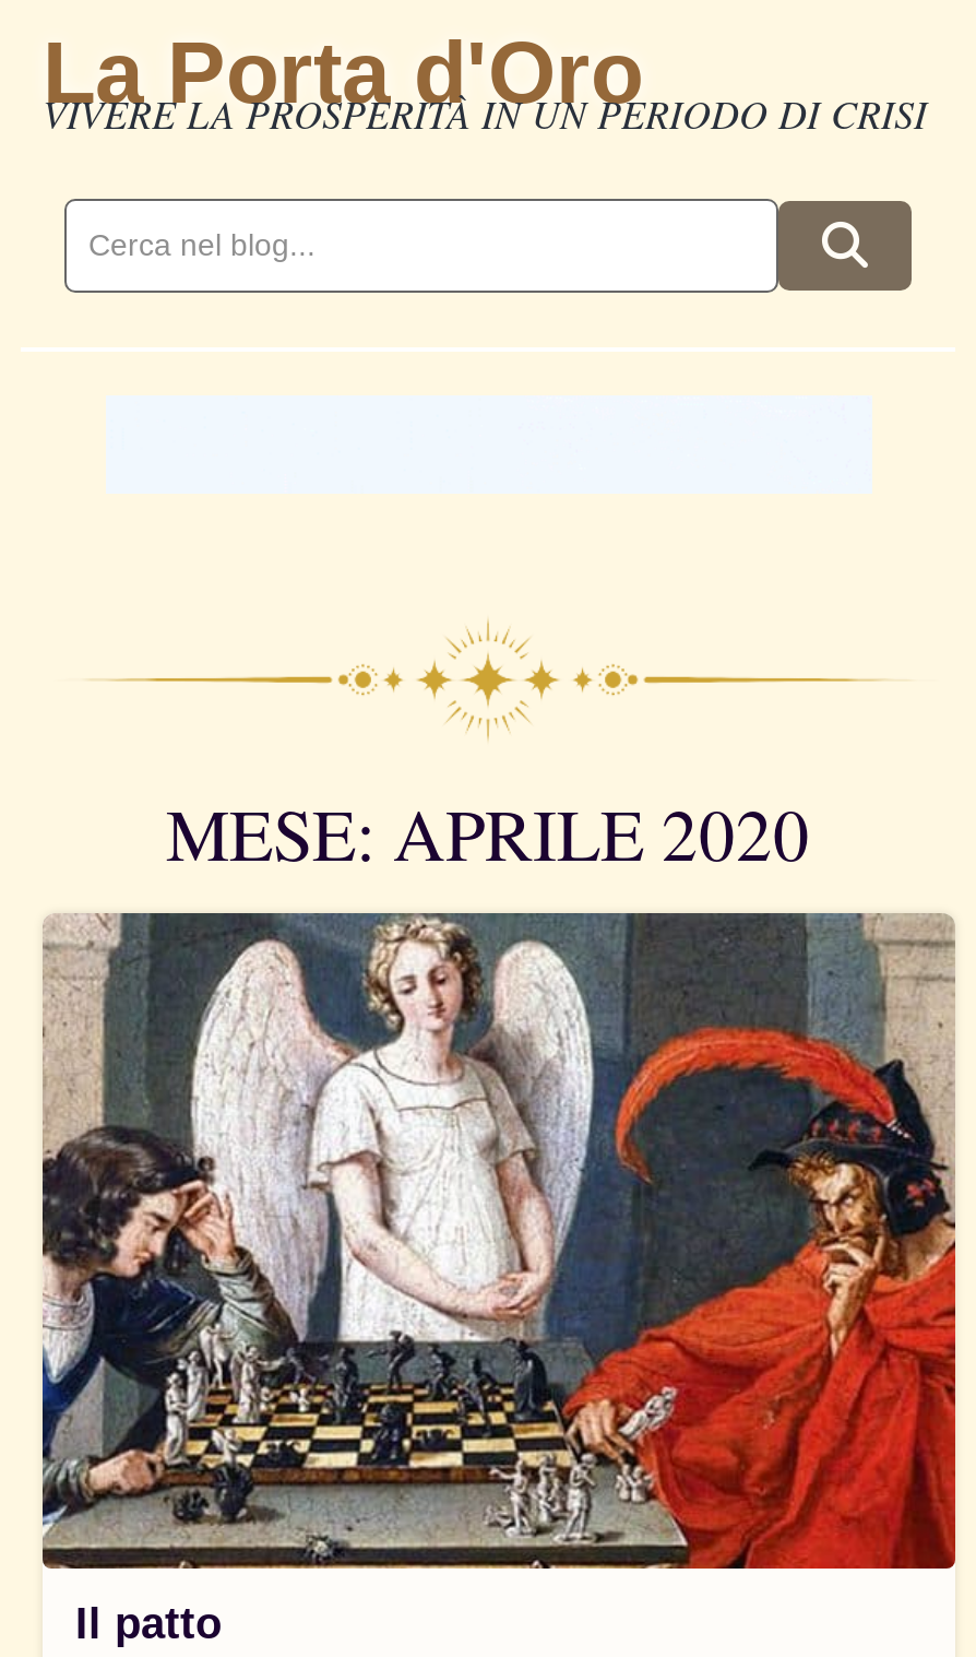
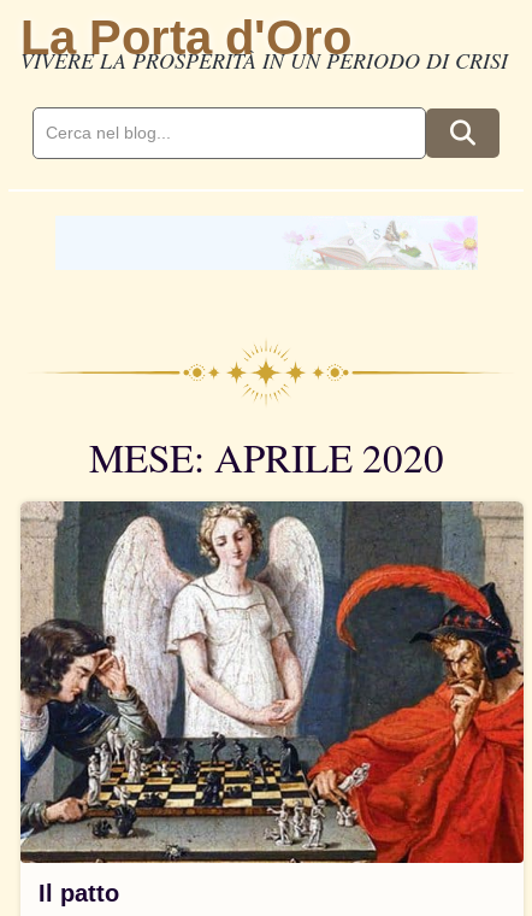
none -> [297,219,478,269] [image]

